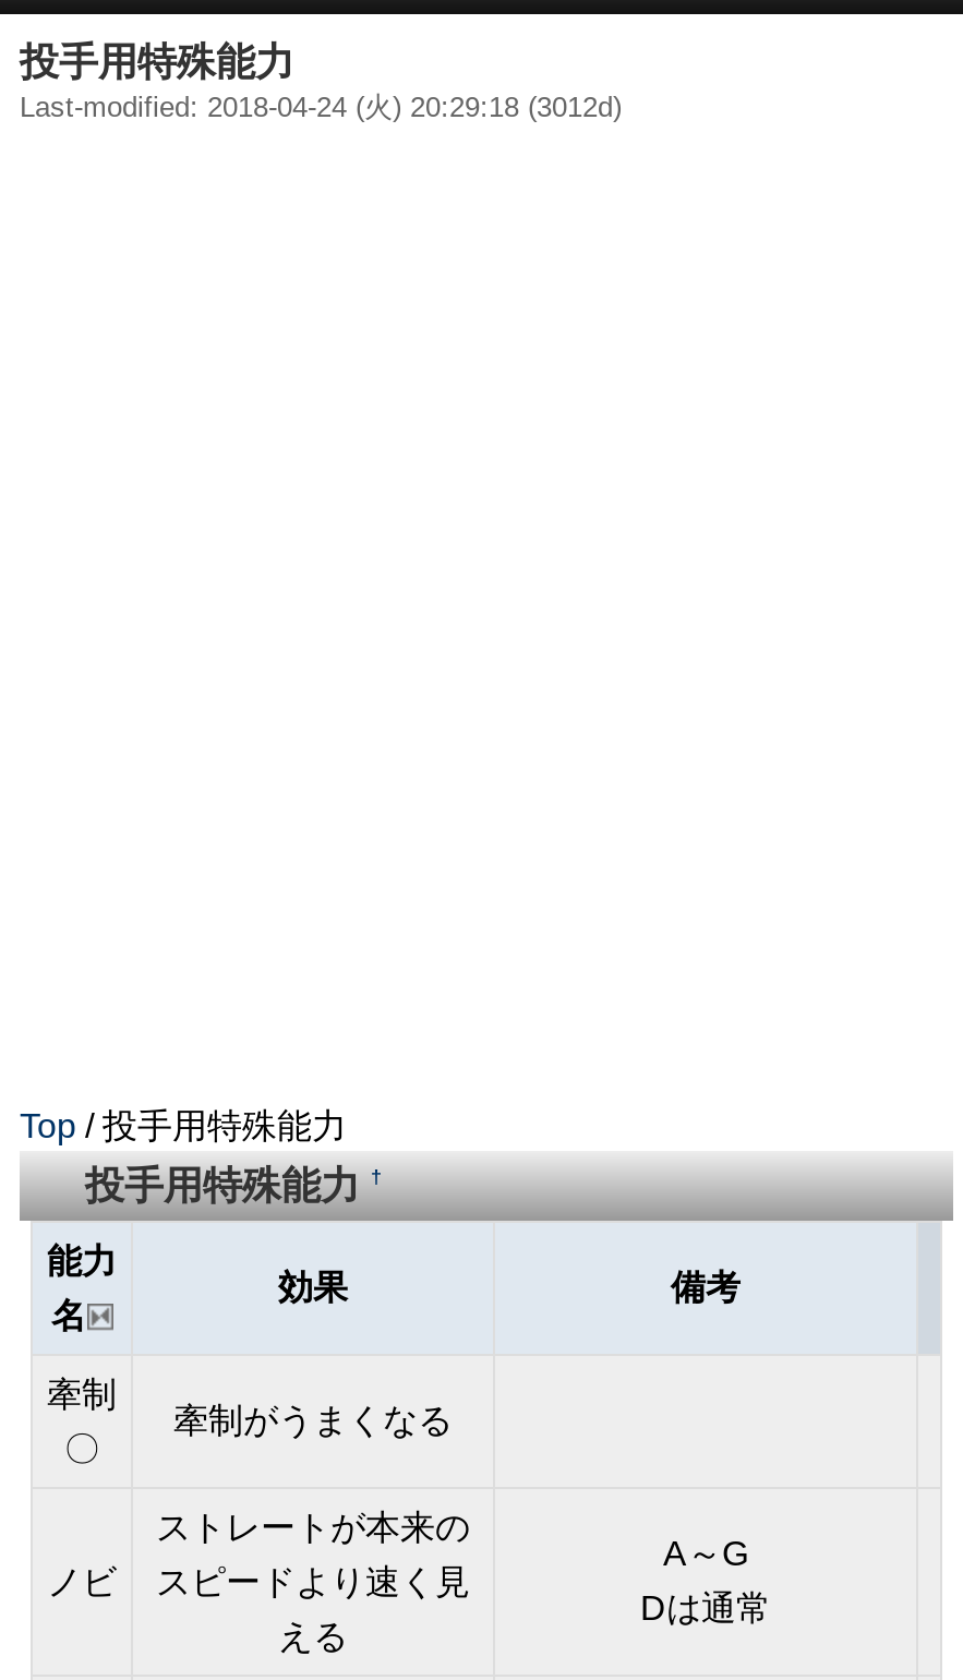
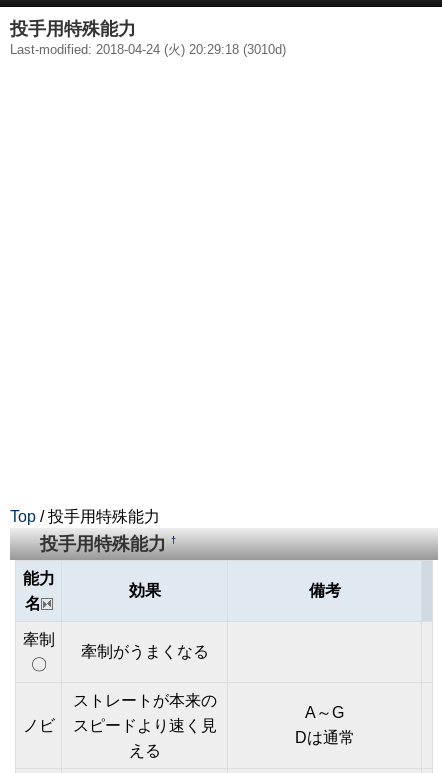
[20,91,622,123] Last-modified: 2018-04-24 (火) 20:29:18 (3012d) -> [10,42,286,57] Last-modified: 2018-04-24 (火) 20:29:18 (3010d)

